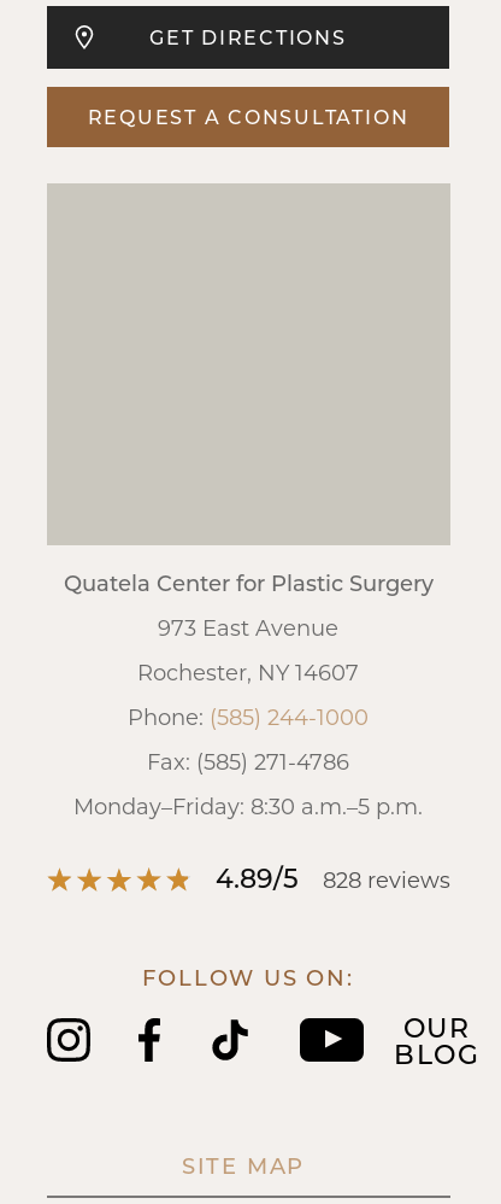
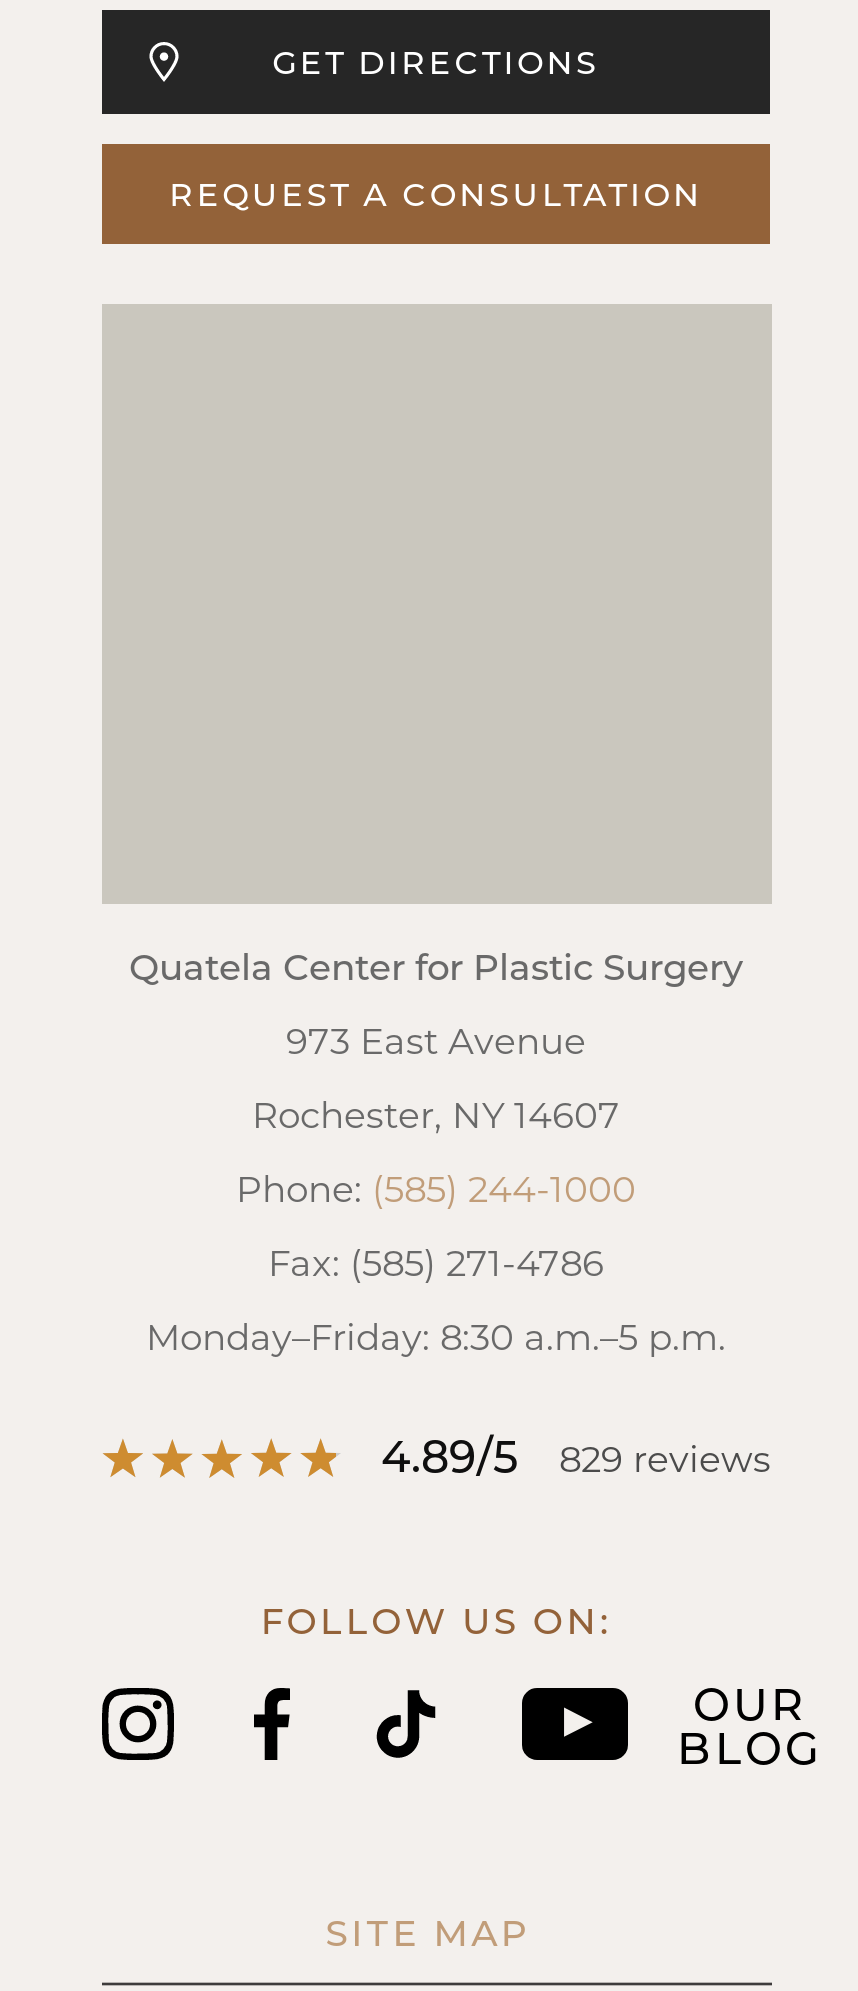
[215,861,450,896] 4.89/5 828 reviews -> [381,1427,771,1485] 4.89/5 829 reviews

